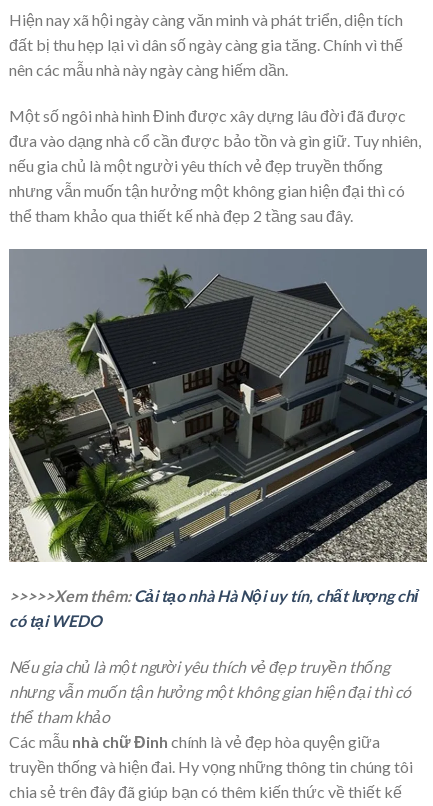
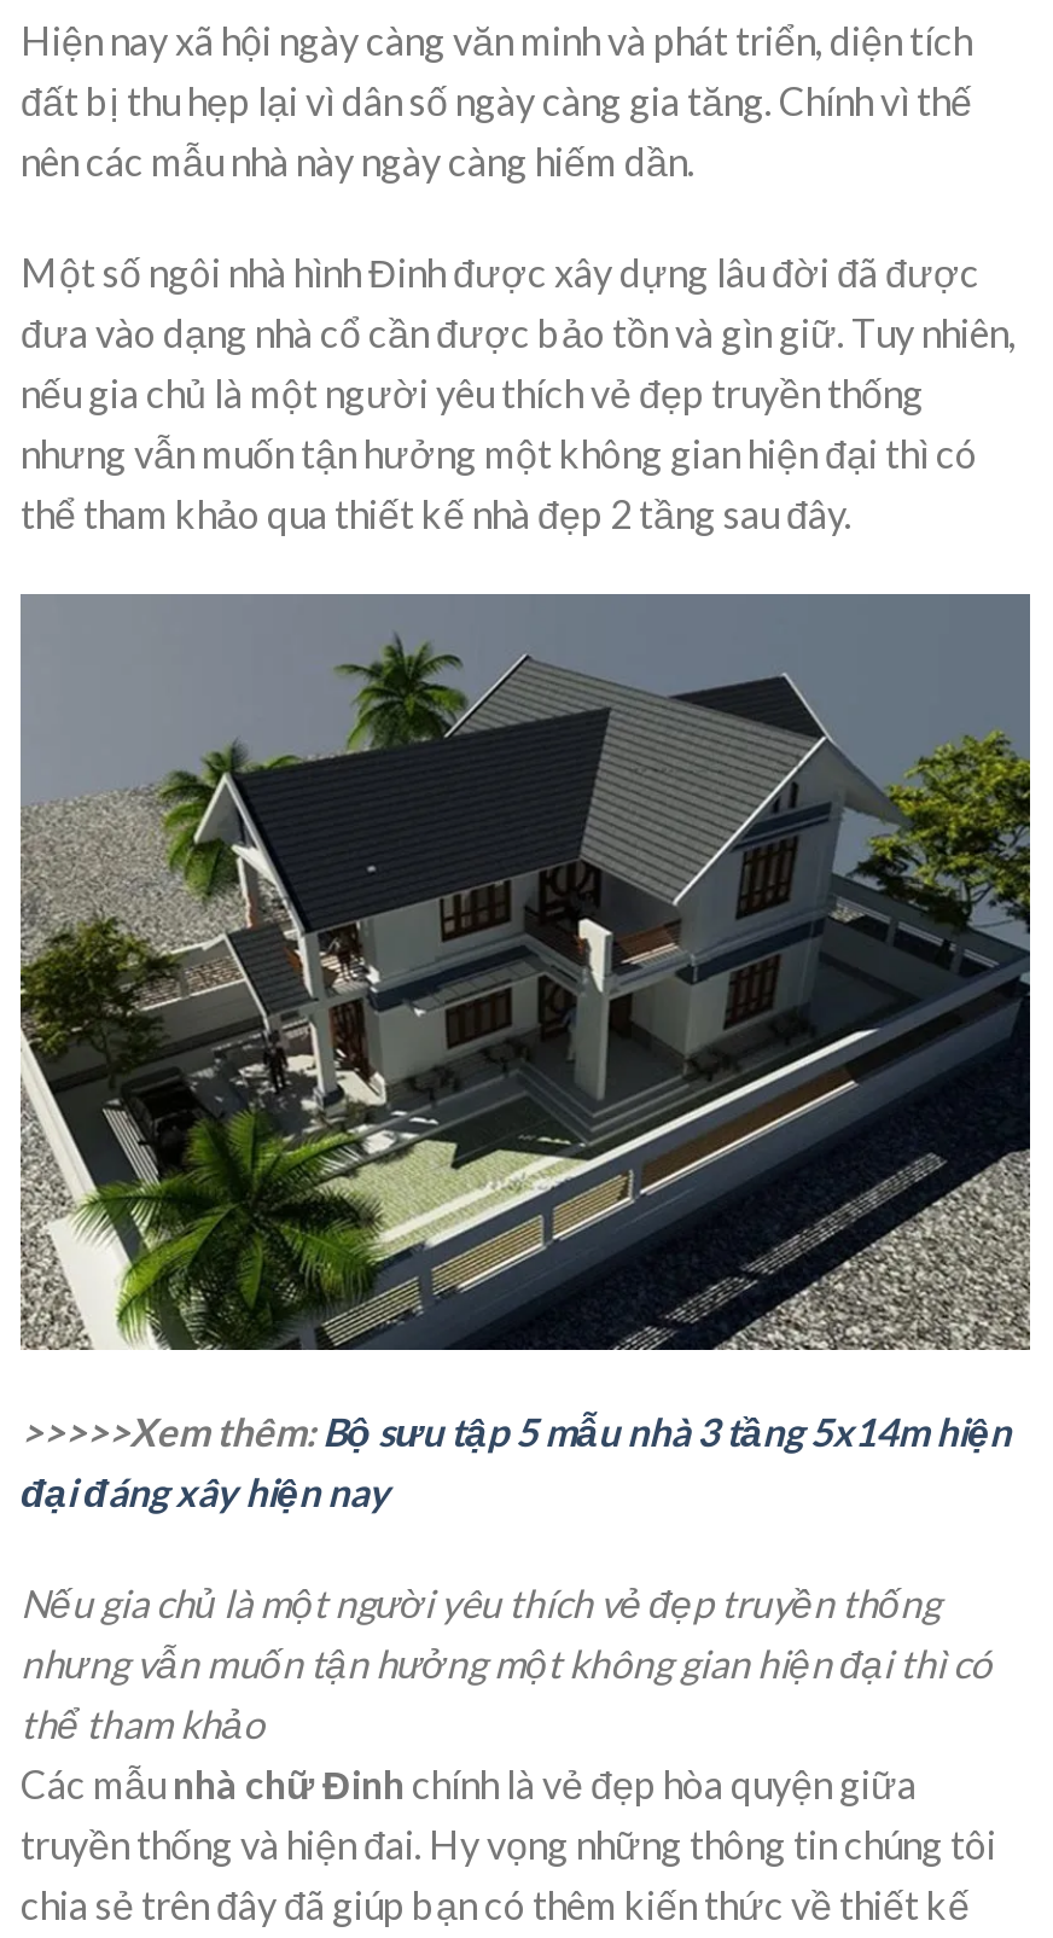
[9,586,418,630] >>>>>Xem thêm: Cải tạo nhà Hà Nội uy tín, chất lượng chỉ | có tại WEDO -> [21,1408,1011,1515] >>>>>Xem thêm: Bộ sưu tập 5 mẫu nhà 3 tầng 5x14m hiện | đại đáng xây hiện nay

